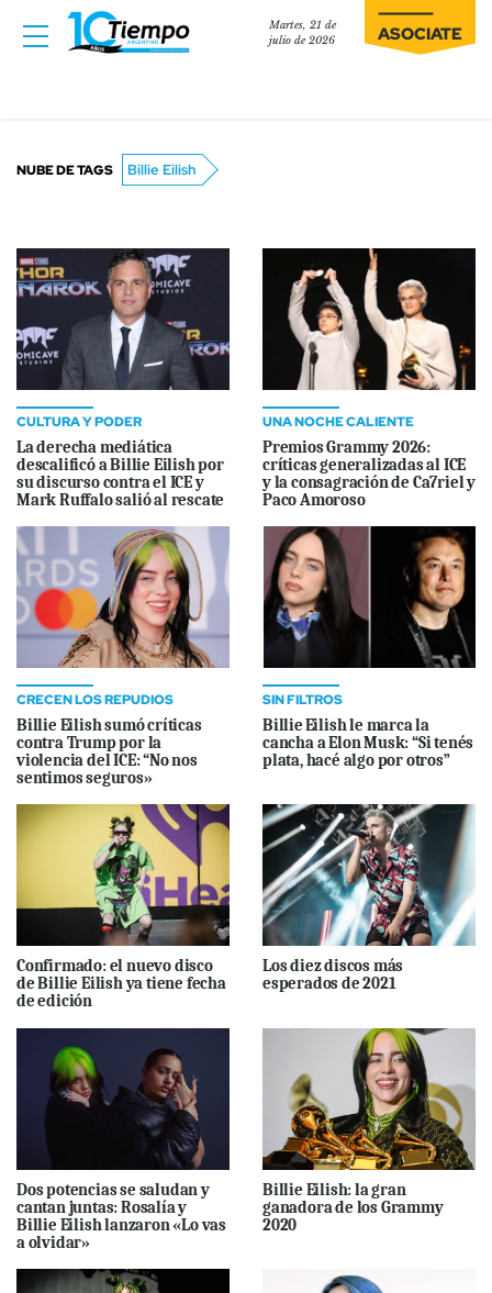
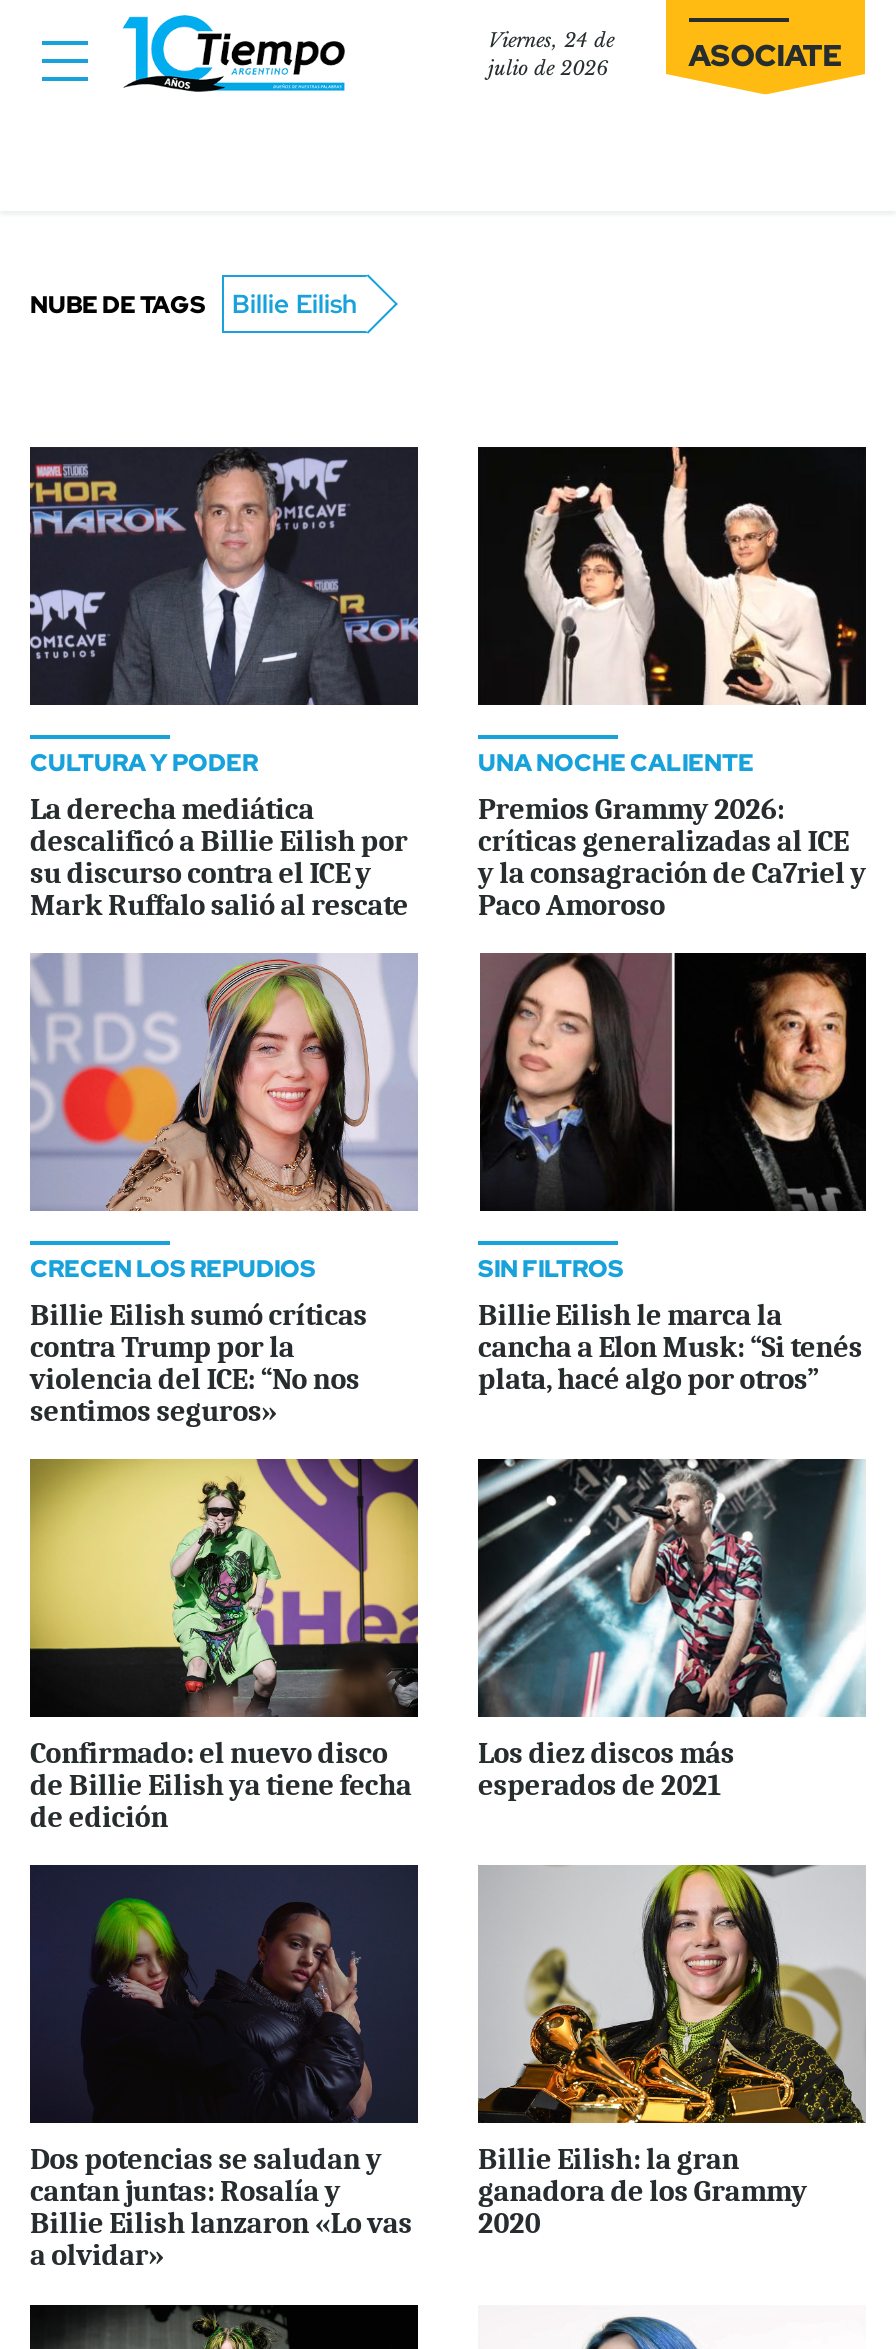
[269,19,336,32] Martes, 21 de -> [488,29,614,53] Viernes, 24 de

